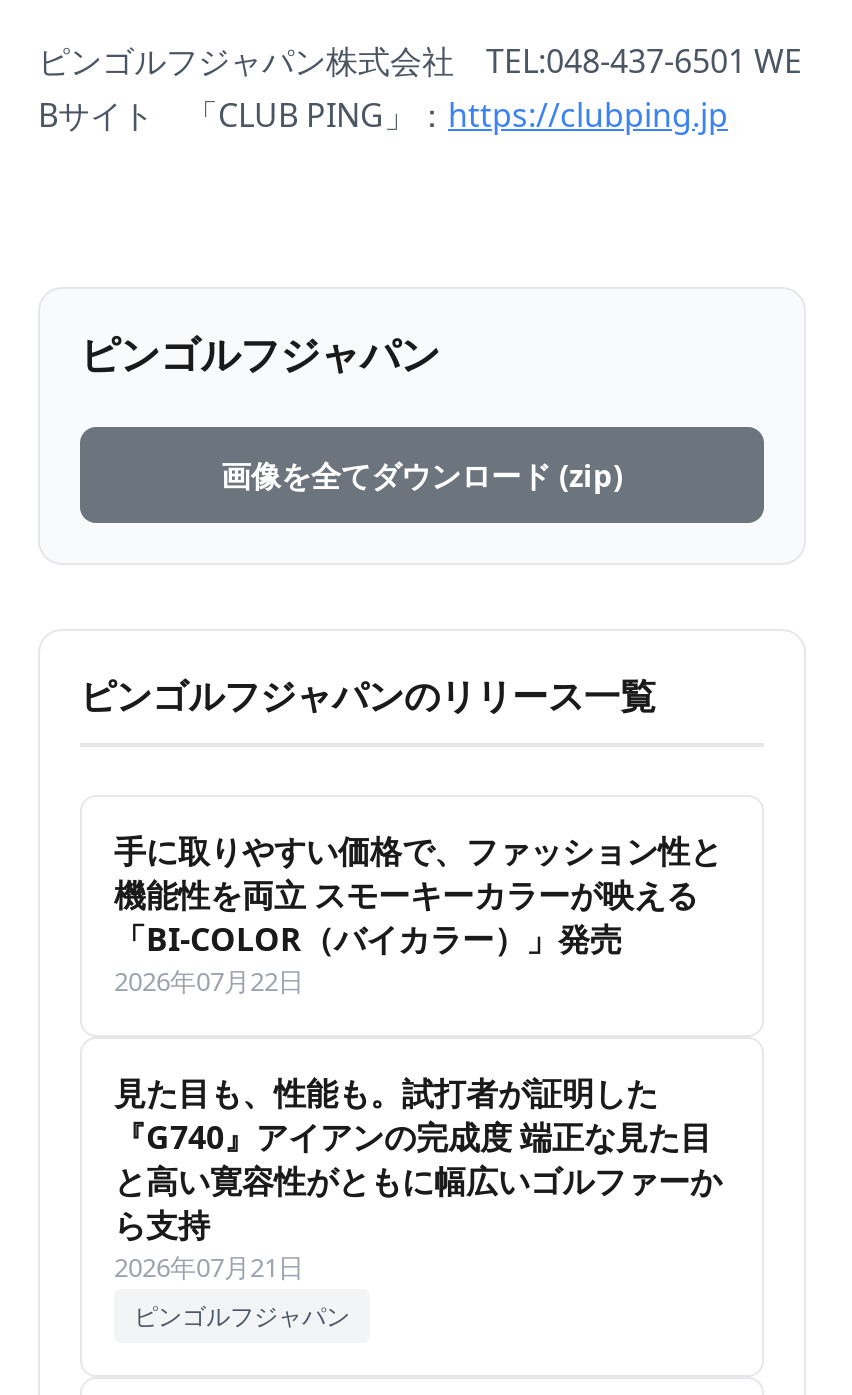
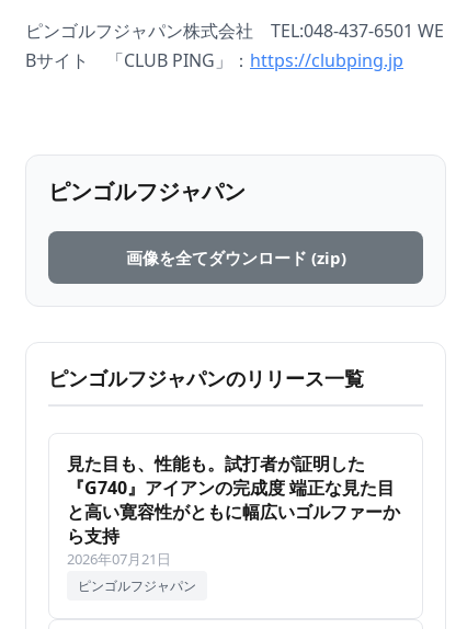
[114,829,722,999] 手に取りやすい価格で、ファッション性と | 機能性を両立 スモーキーカラーが映える | 「BI-COLOR（バイカラー）」発売 | 2026年07月22日 -> none

